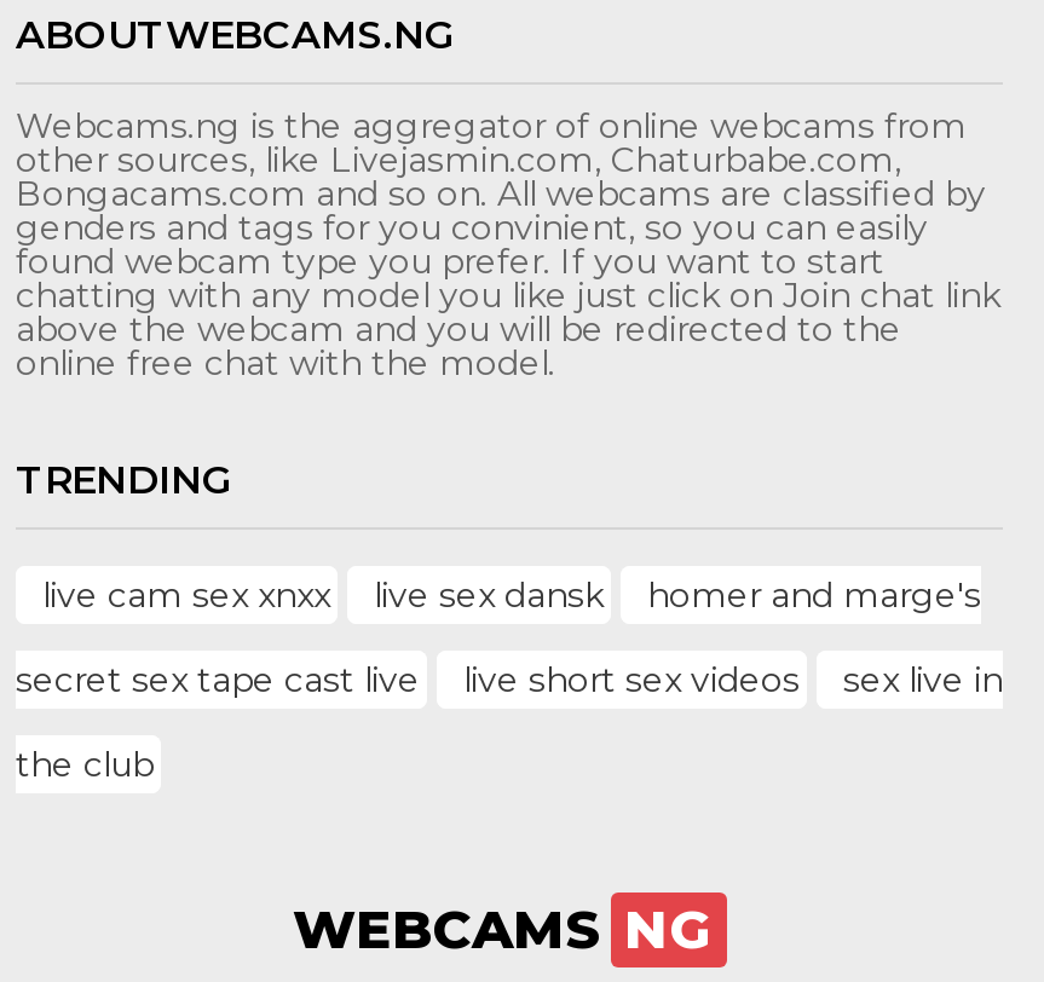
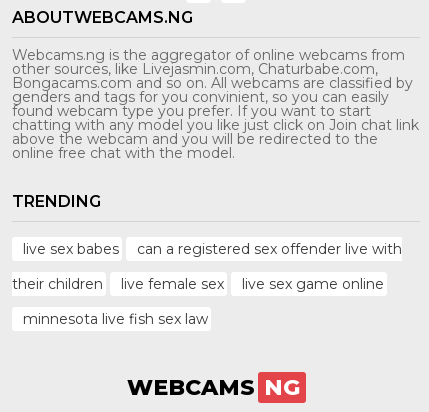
[42,574,981,617] live cam sex xnxx | live sex dansk | homer and marge's -> [23,240,402,258] live sex babes | can a registered sex offender live with
[16,659,1003,702] secret sex tape cast live | live short sex videos | sex live in -> [12,275,384,293] their children | live female sex | live sex game online
[16,743,154,787] the club -> [23,310,208,328] minnesota live fish sex law

